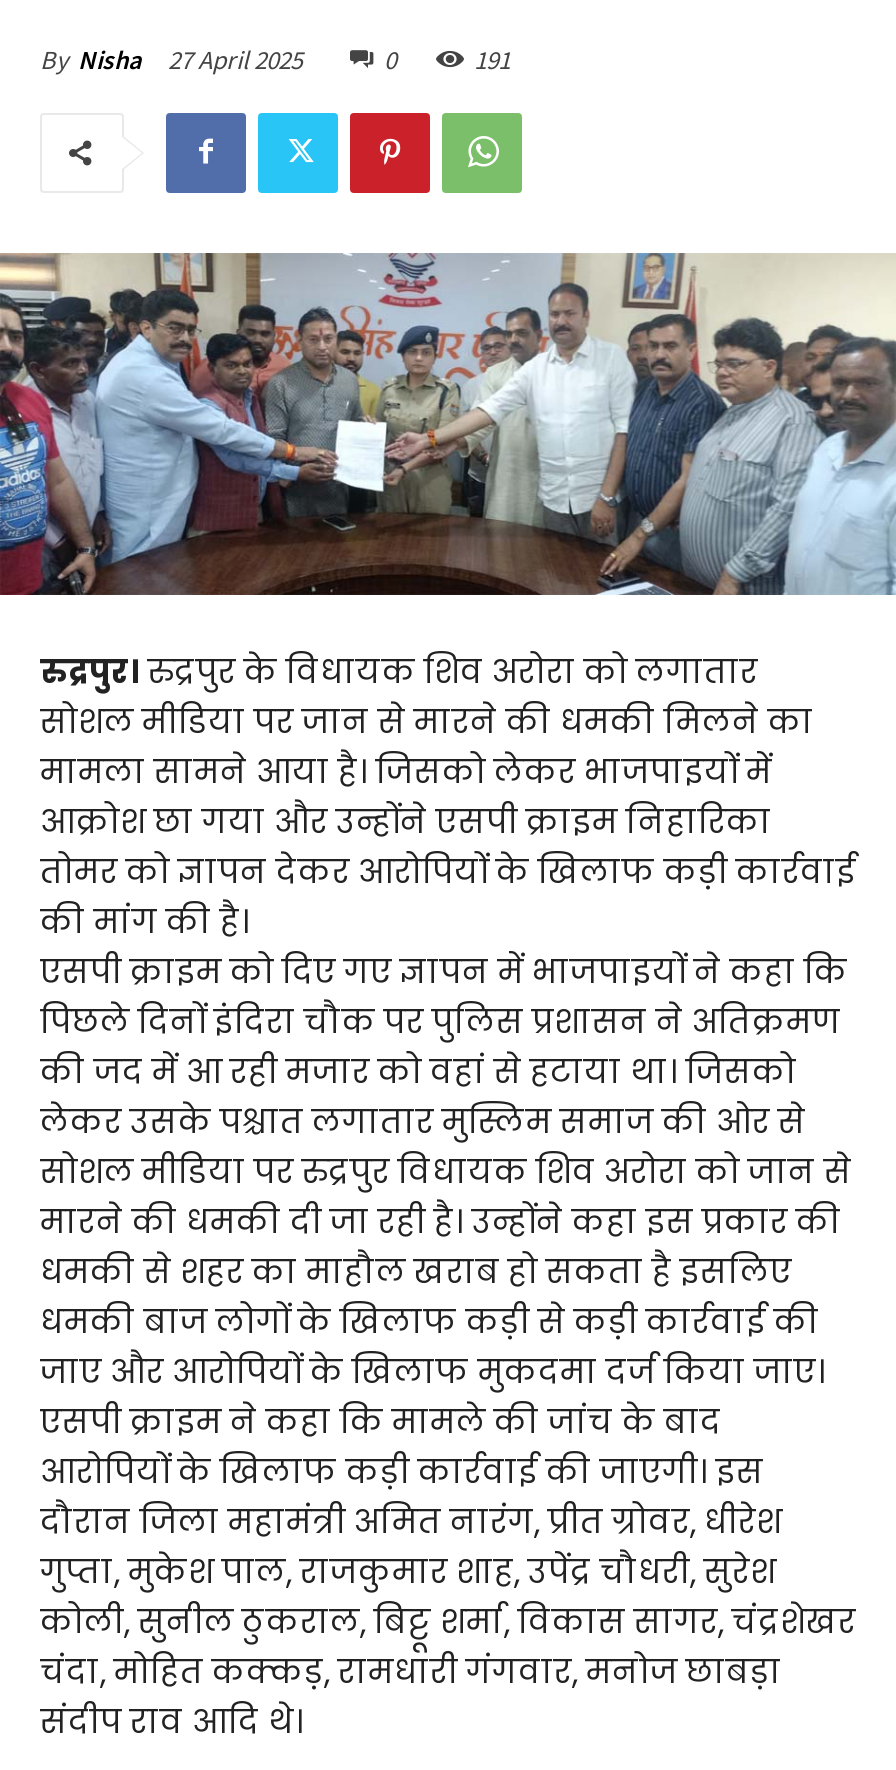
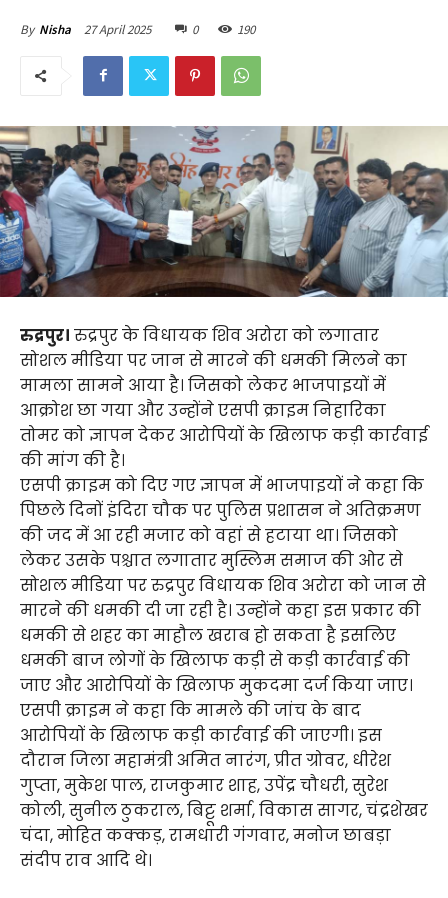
[474,42,510,76] 191 -> [237,20,255,37] 190

